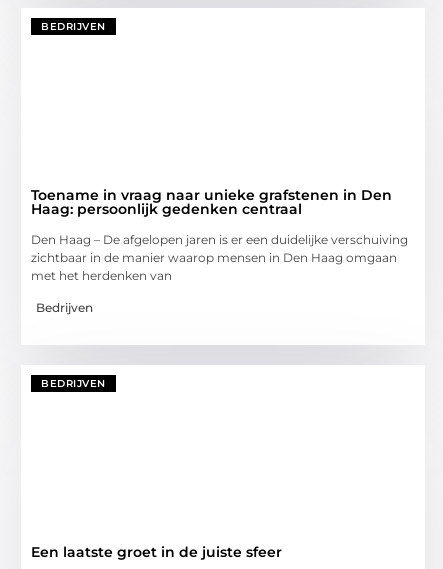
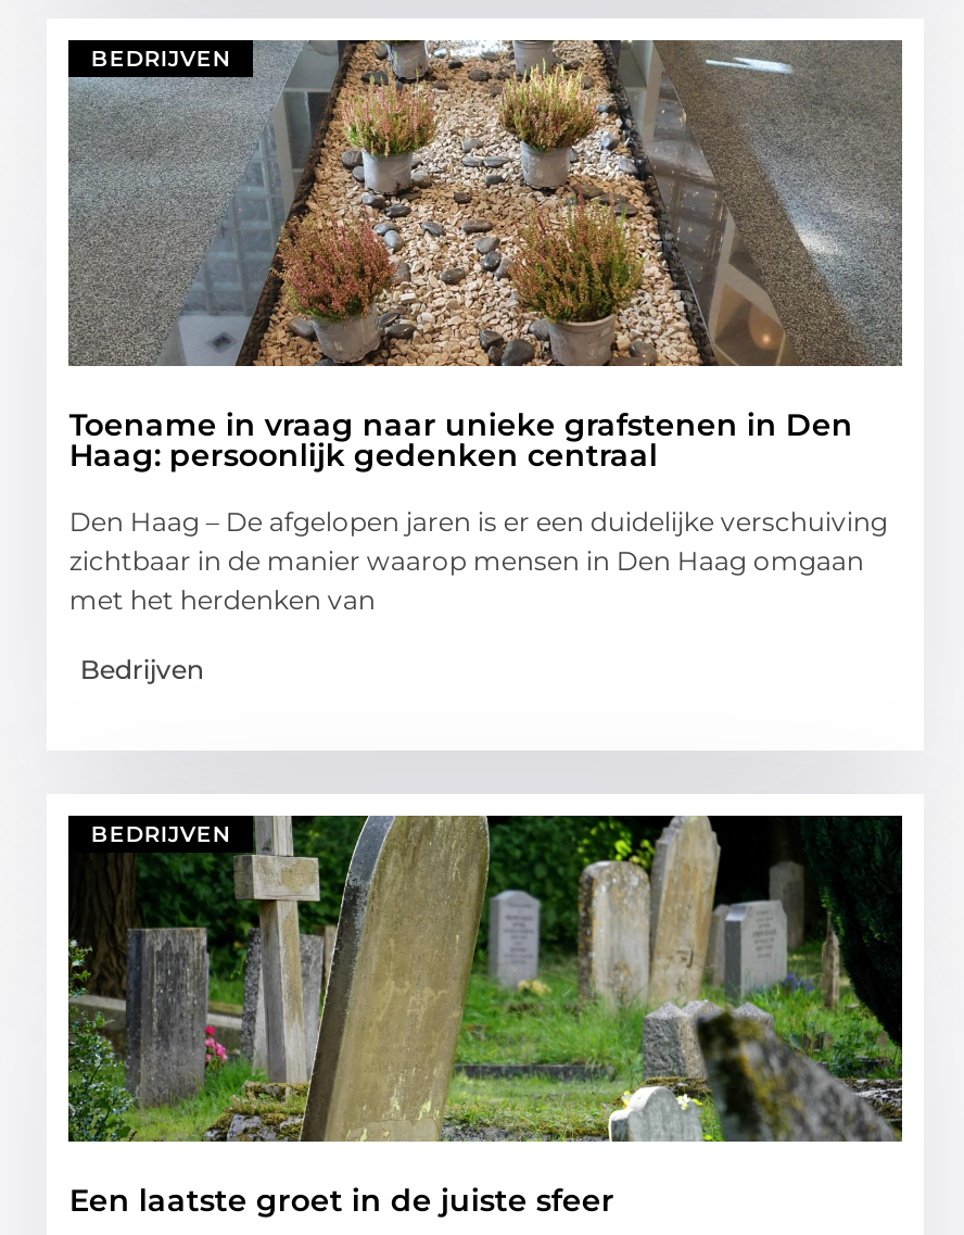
none -> [66,38,904,368] [image]
none -> [66,814,904,1144] [image]

